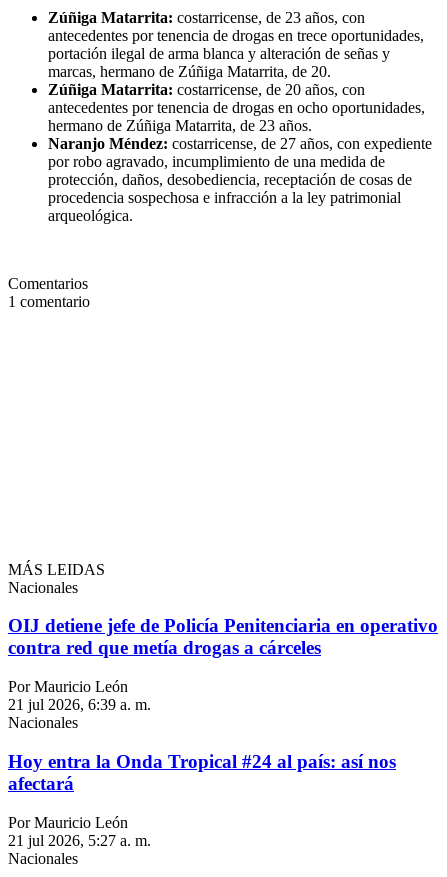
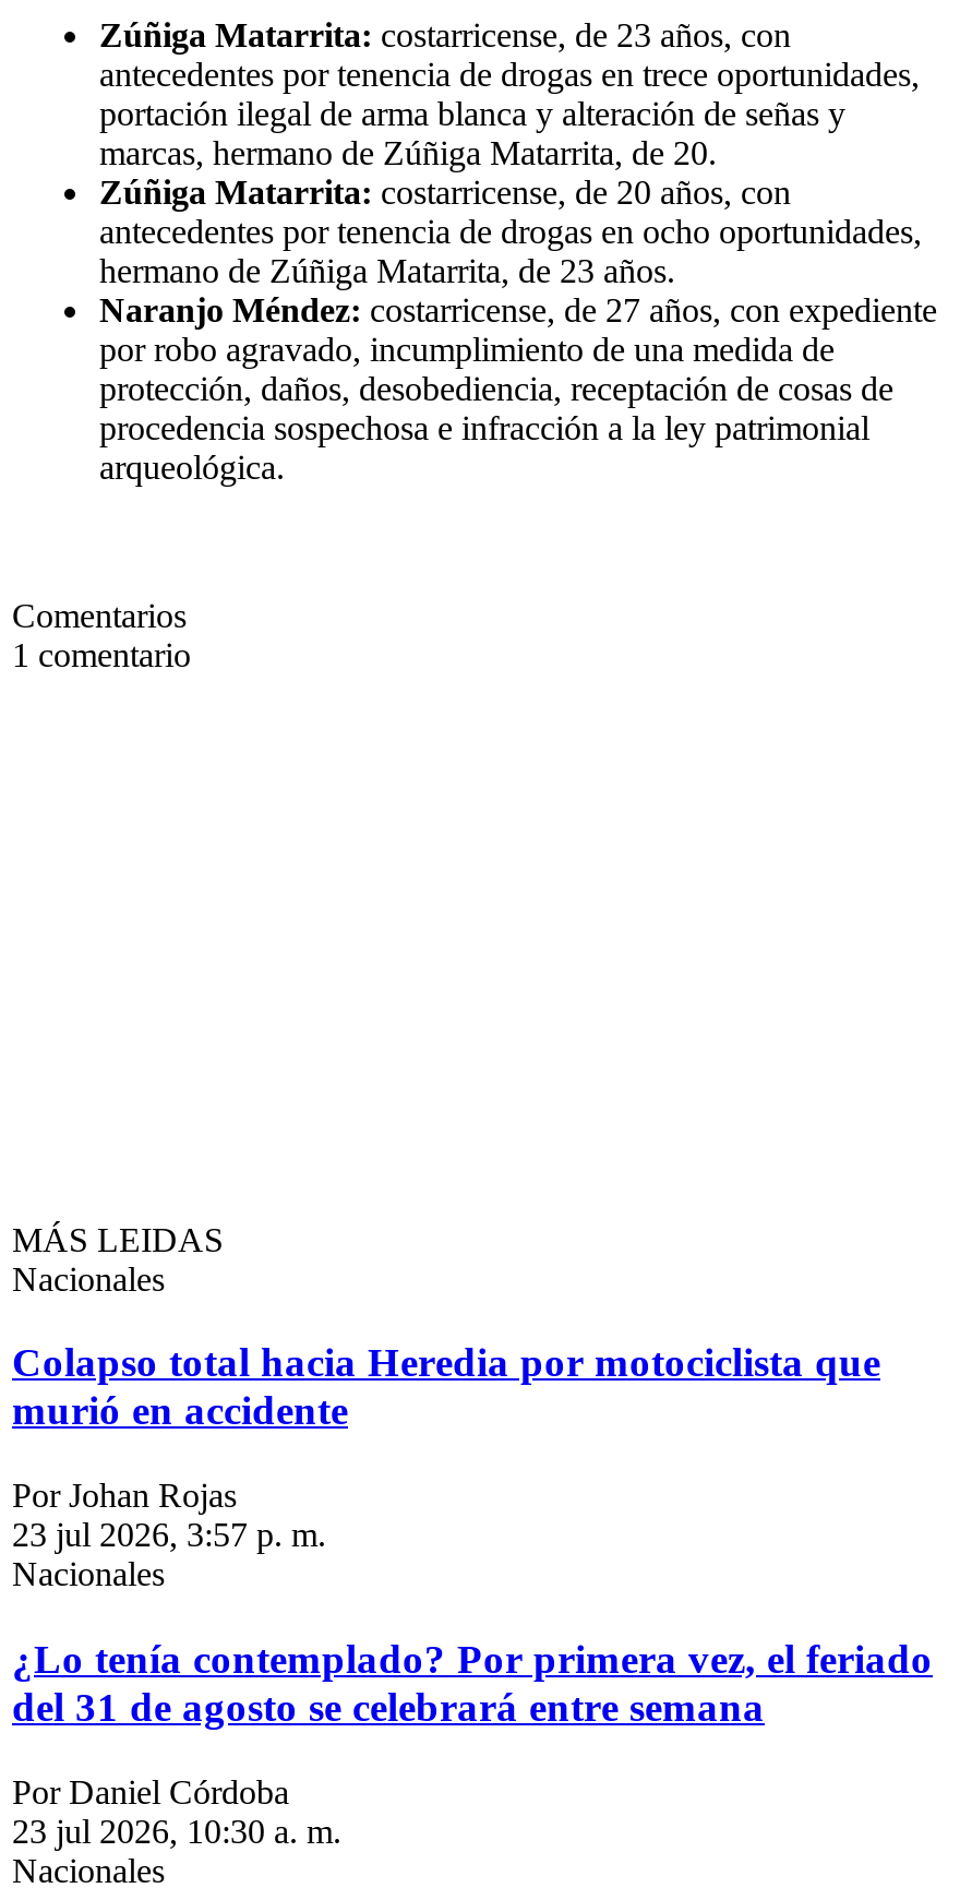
[8,615,438,658] OIJ detiene jefe de Policía Penitenciaria en operativo | contra red que metía drogas a cárceles -> [12,1340,880,1434] Colapso total hacia Heredia por motociclista que | murió en accidente
[8,678,151,713] Por Mauricio León | 21 jul 2026, 6:39 a. m. -> [12,1477,326,1553] Por Johan Rojas | 23 jul 2026, 3:57 p. m.
[8,751,396,794] Hoy entra la Onda Tropical #24 al país: así nos | afectará -> [12,1636,933,1730] ¿Lo tenía contemplado? Por primera vez, el feriado | del 31 de agosto se celebrará entre semana
[8,814,151,849] Por Mauricio León | 21 jul 2026, 5:27 a. m. -> [12,1773,341,1849] Por Daniel Córdoba | 23 jul 2026, 10:30 a. m.

